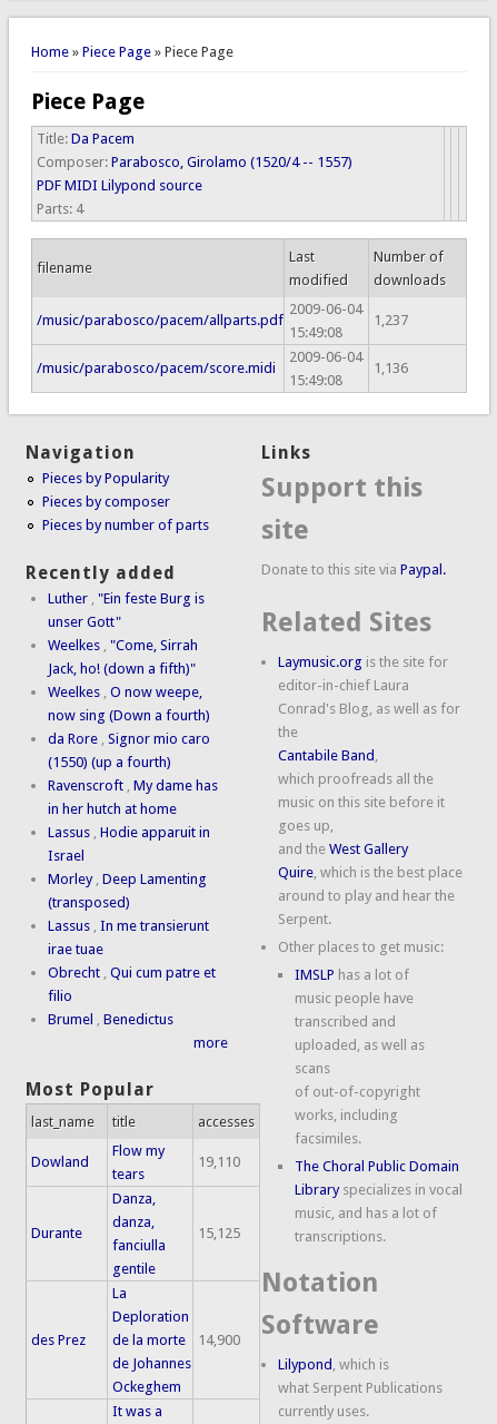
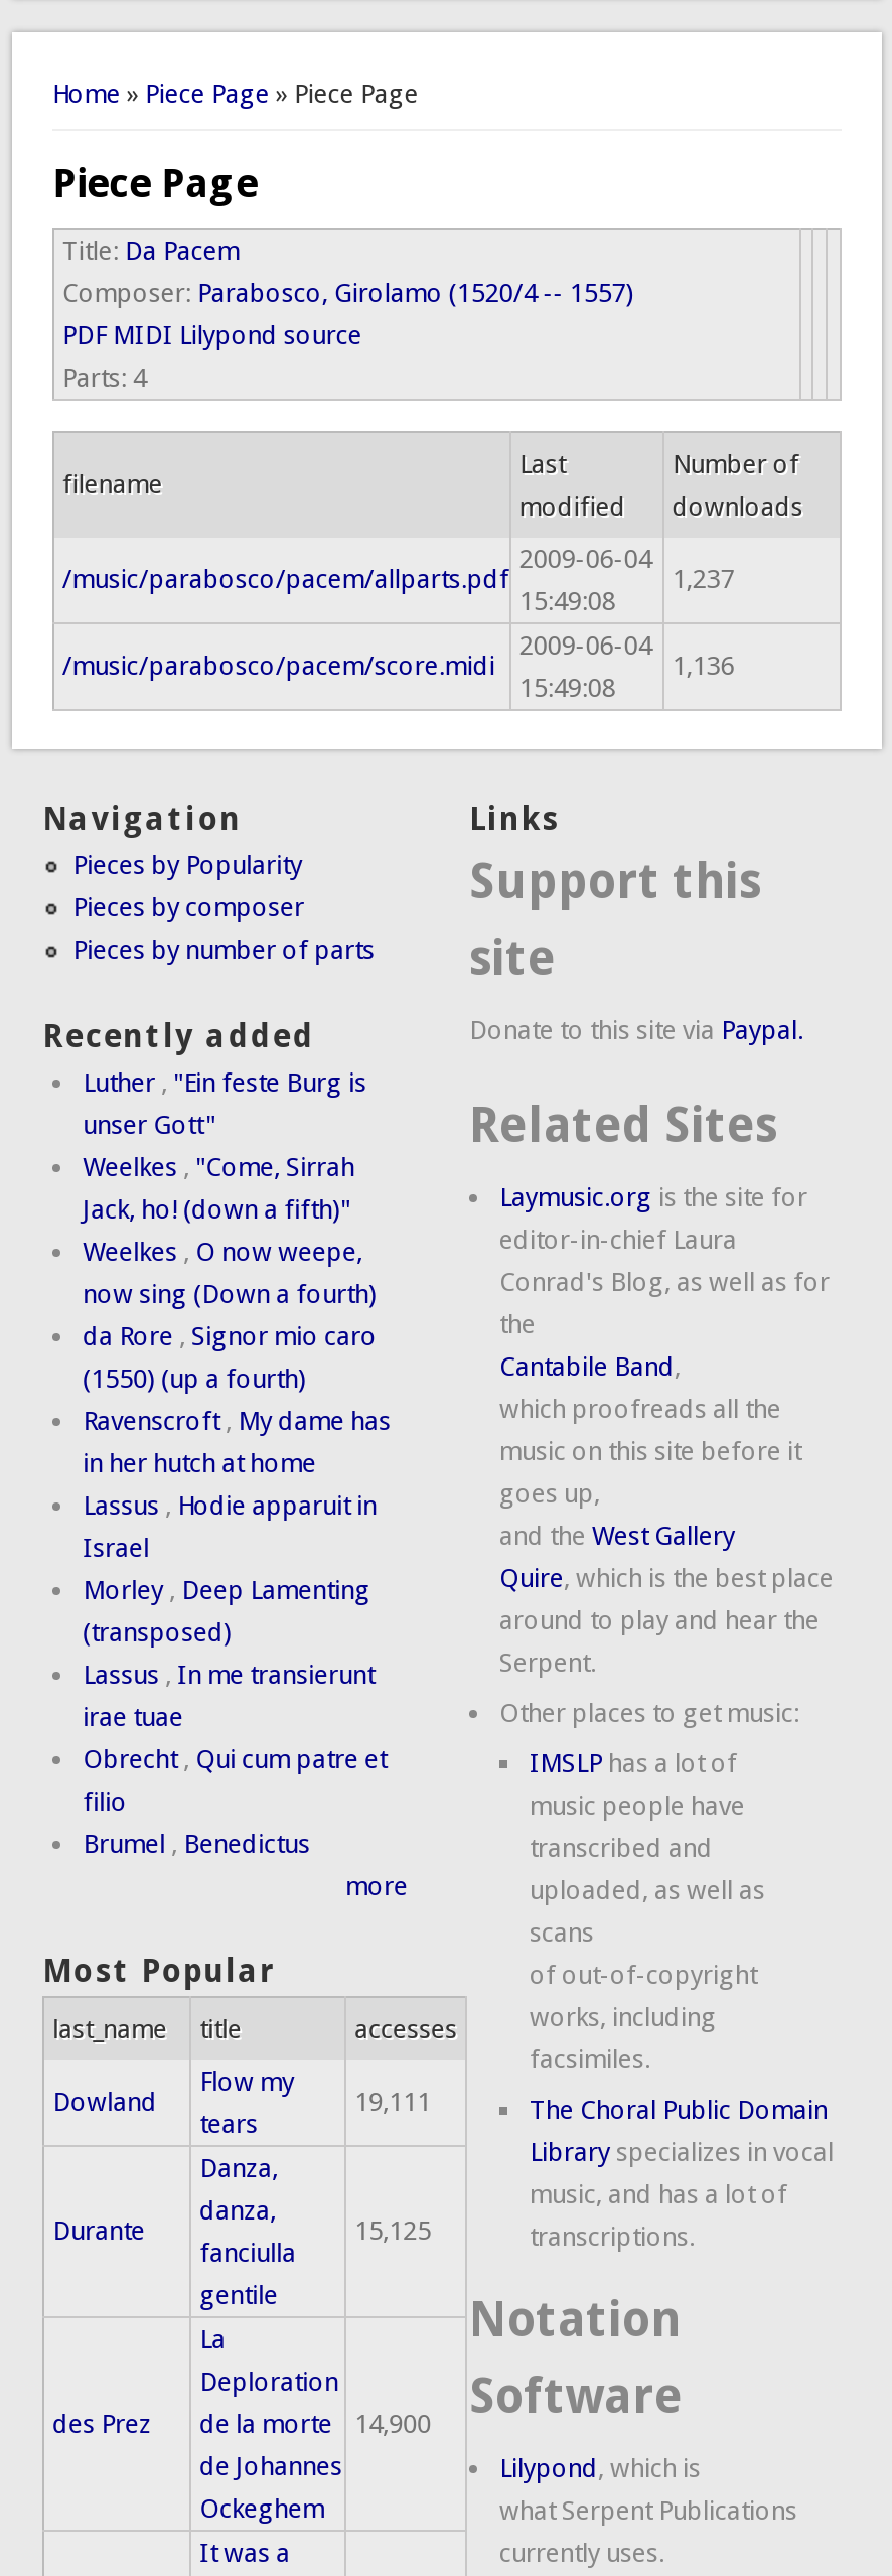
[198,1154,240,1170] 19,110 -> [355,2087,431,2117] 19,111

